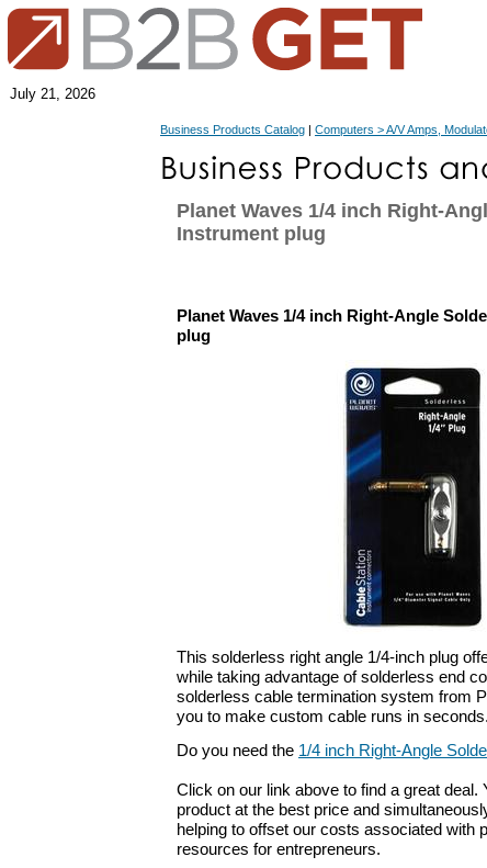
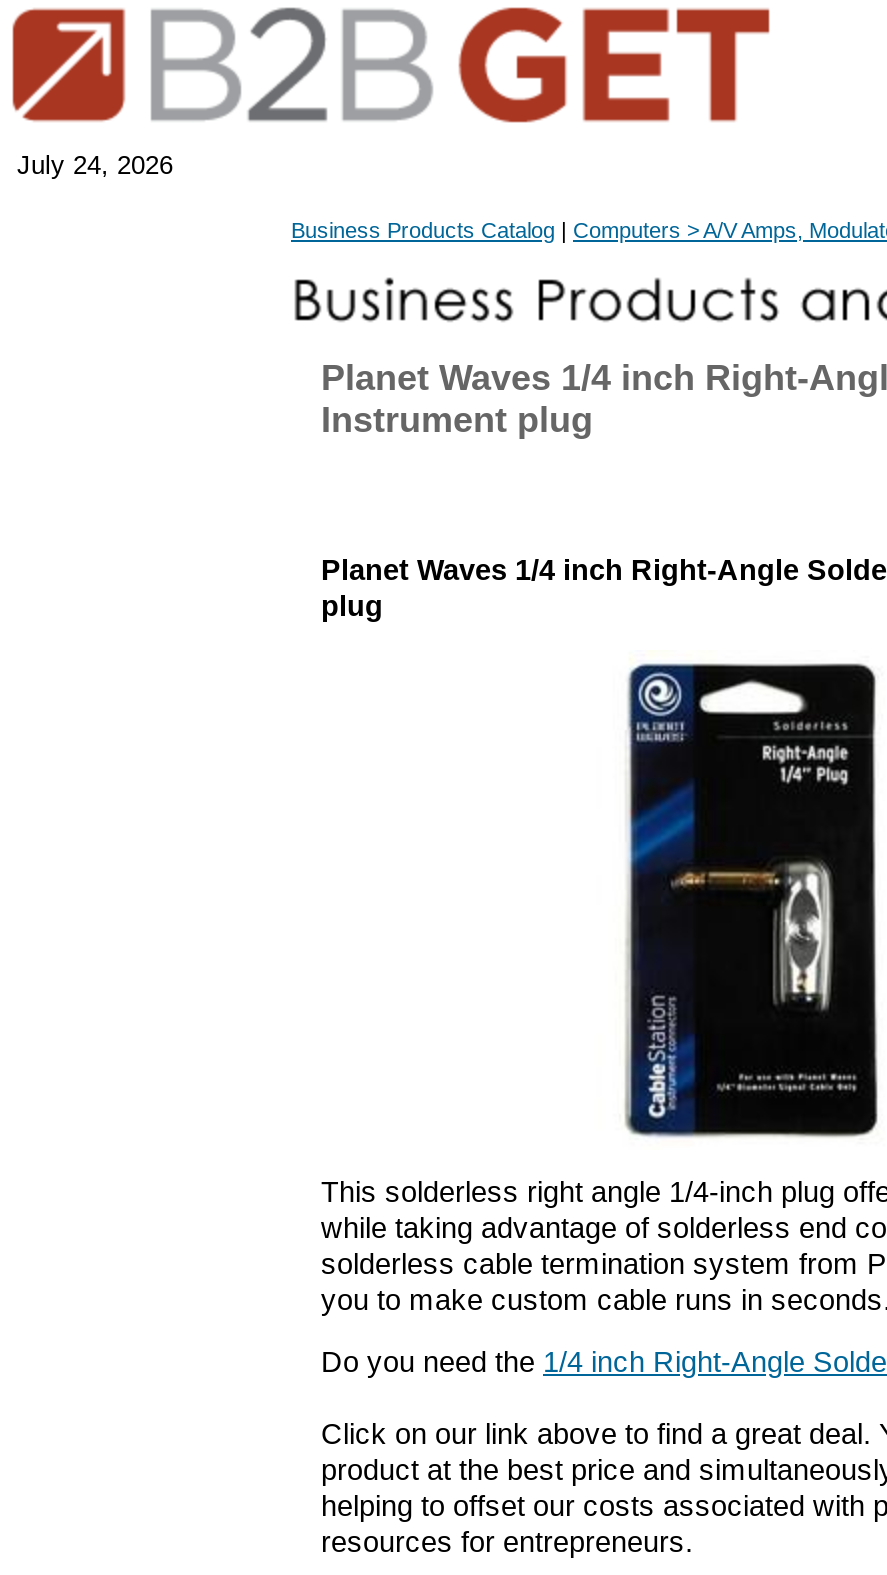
[10,86,95,102] July 21, 2026 -> [17,150,173,180] July 24, 2026

